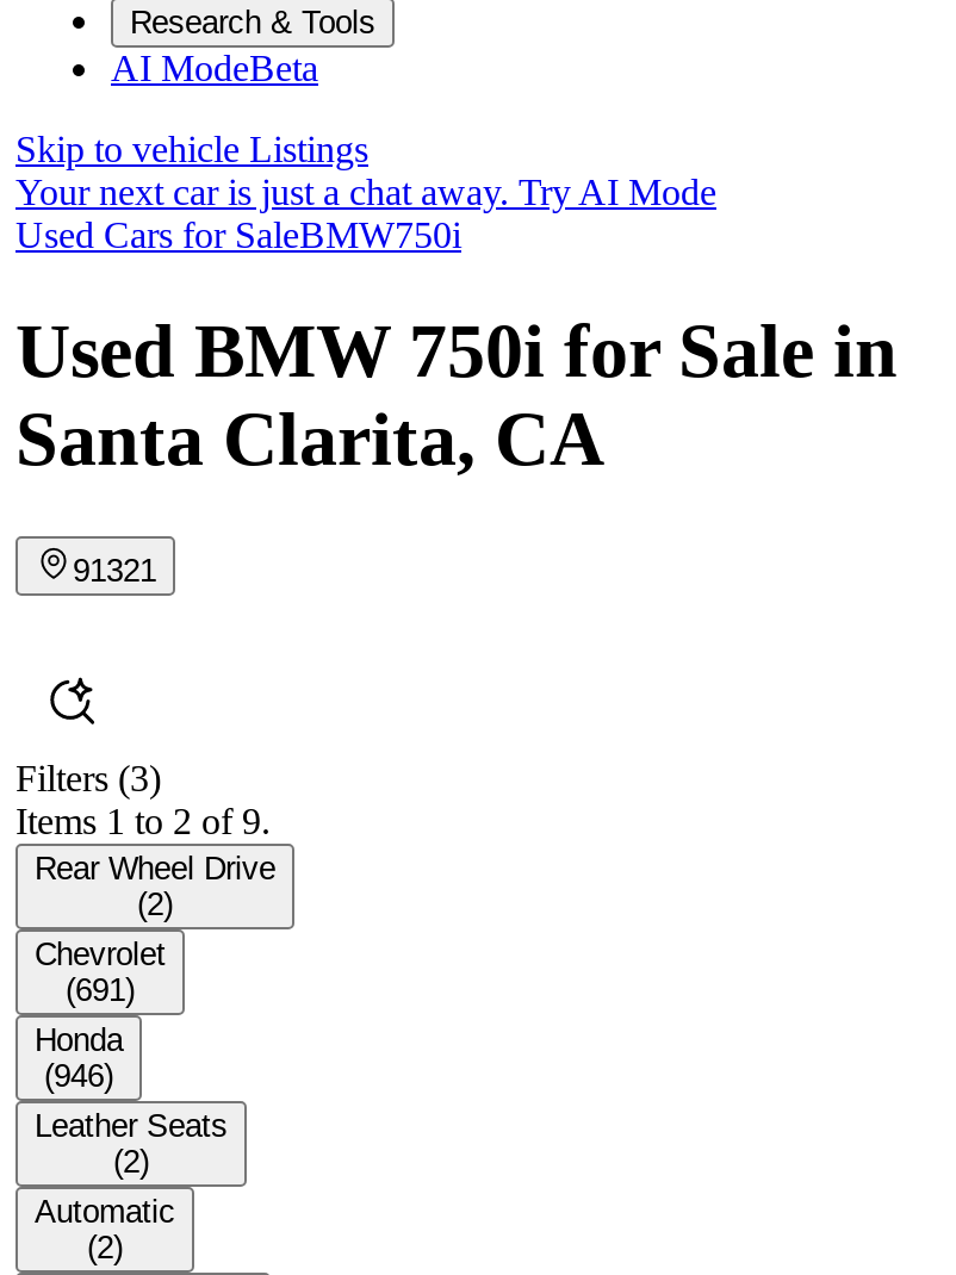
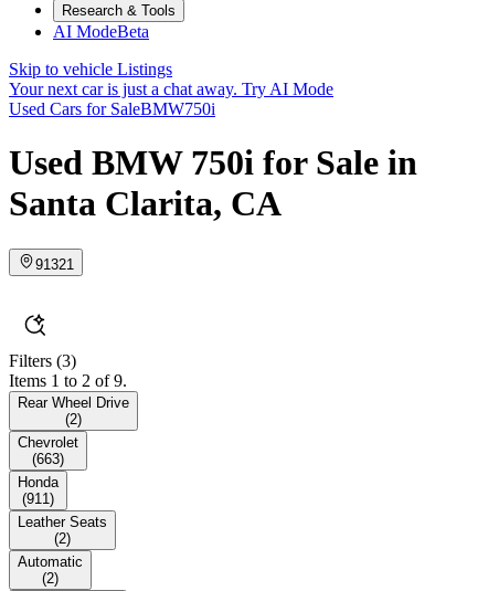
[66,972,135,1008] (691) -> [32,451,64,467] (663)
[44,1058,113,1094] (946) -> [22,490,54,507] (911)

